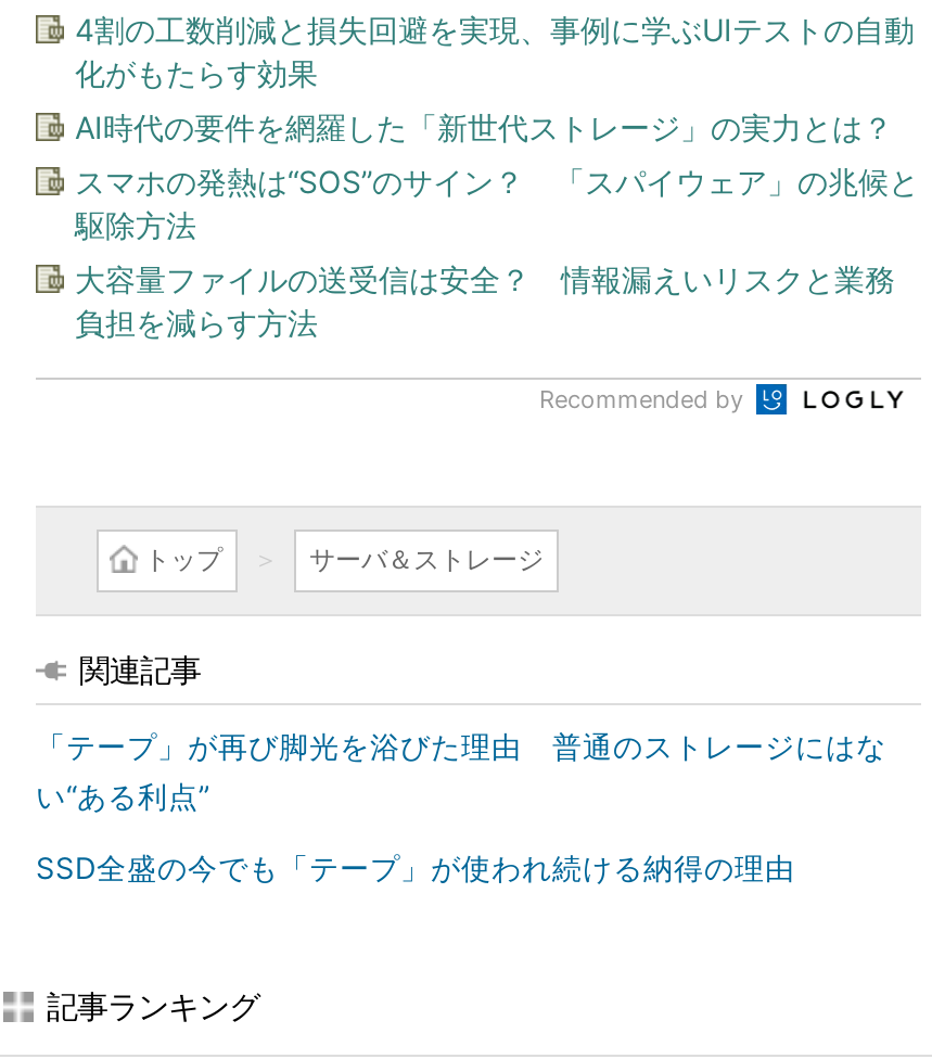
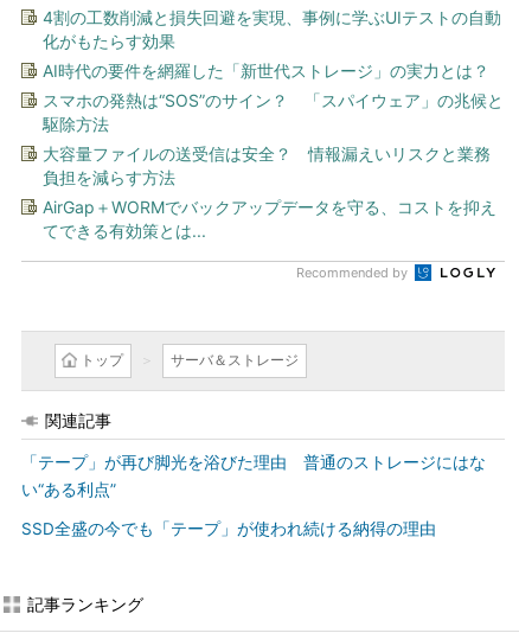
none -> [43,197,496,241] AirGap＋WORMでバックアップデータを守る、コストを抑え | てできる有効策とは...

